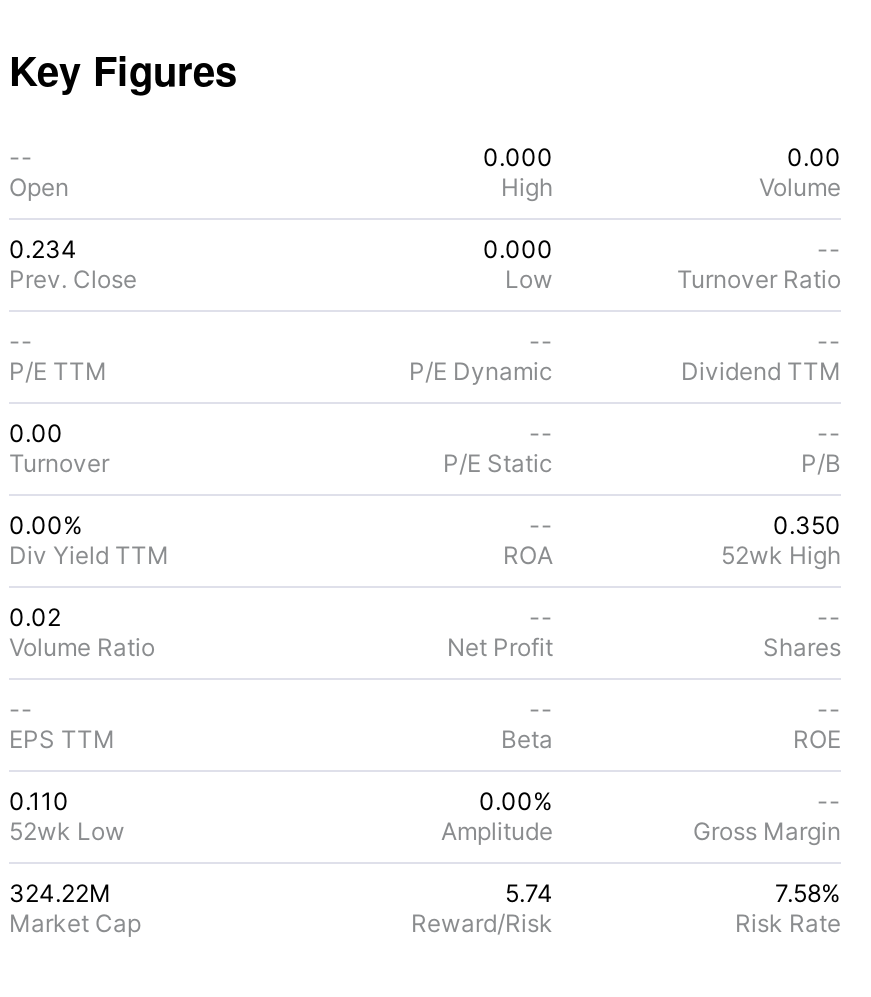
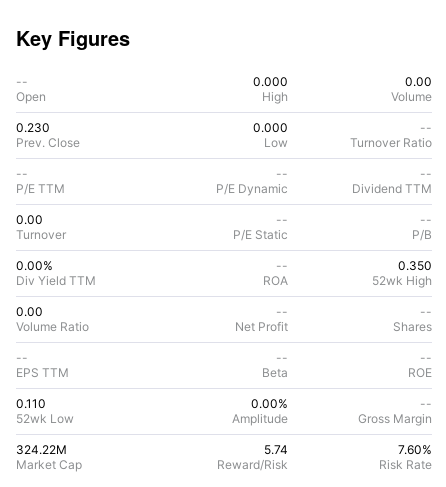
[9,234,77,264] 0.234 -> [16,120,50,135] 0.230
[9,602,61,632] 0.02 -> [16,304,43,319] 0.00
[775,878,841,908] 7.58% -> [398,442,432,457] 7.60%

